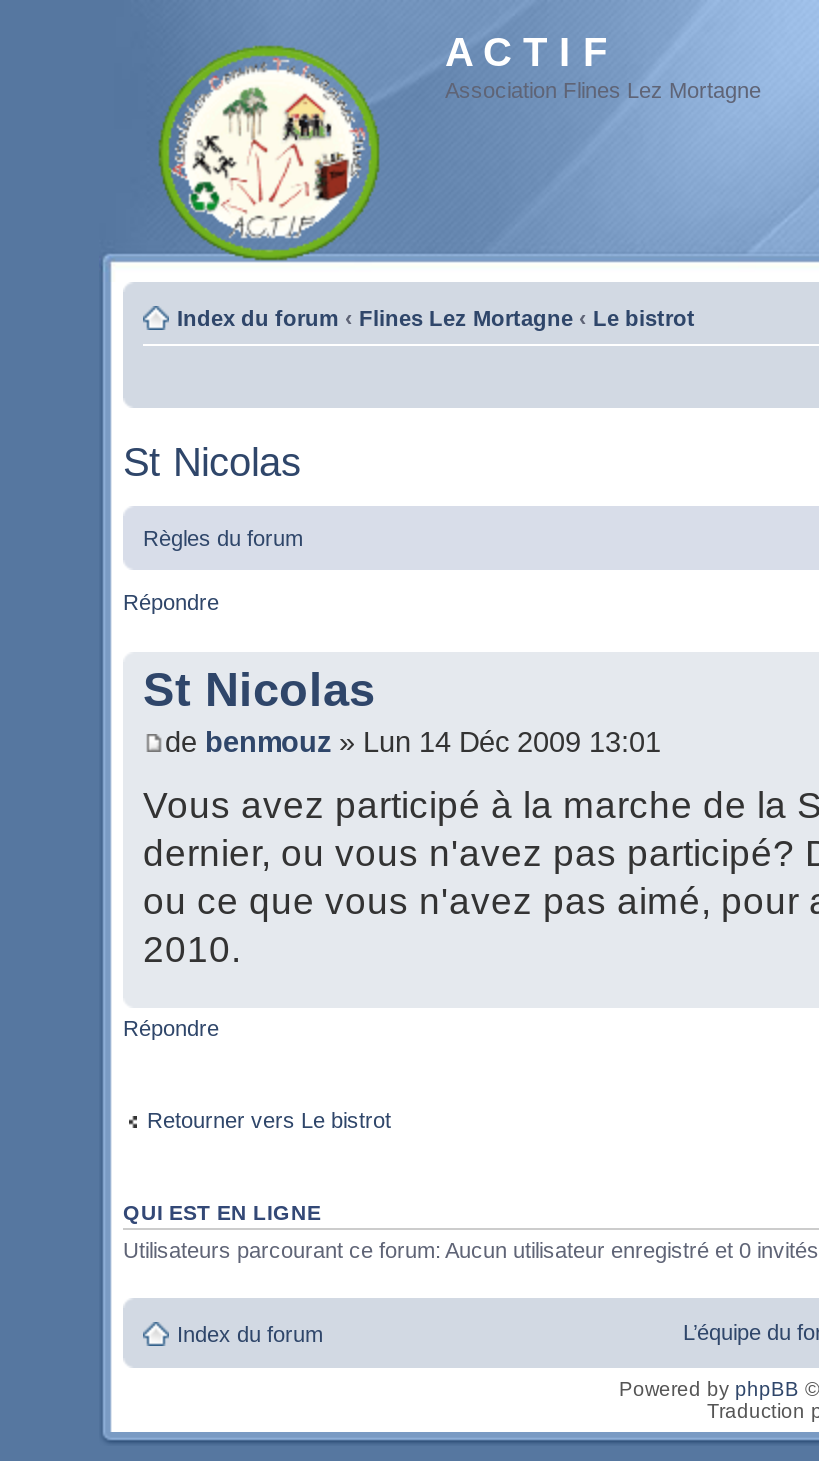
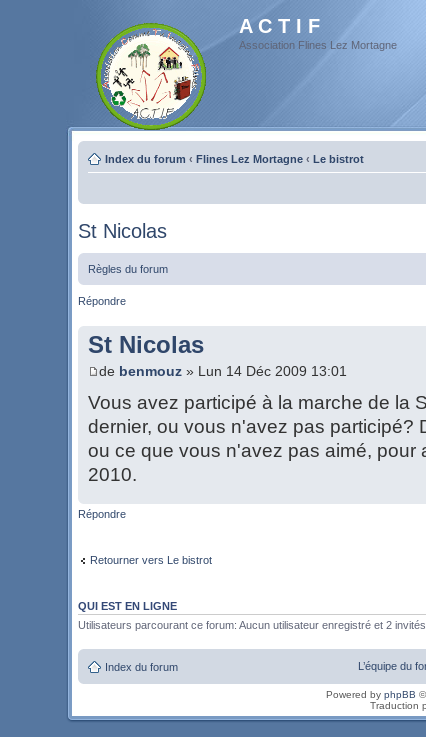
[123,1238,819,1262] Utilisateurs parcourant ce forum: Aucun utilisateur enregistré et 0 invités -> [78,619,426,631] Utilisateurs parcourant ce forum: Aucun utilisateur enregistré et 2 invités

